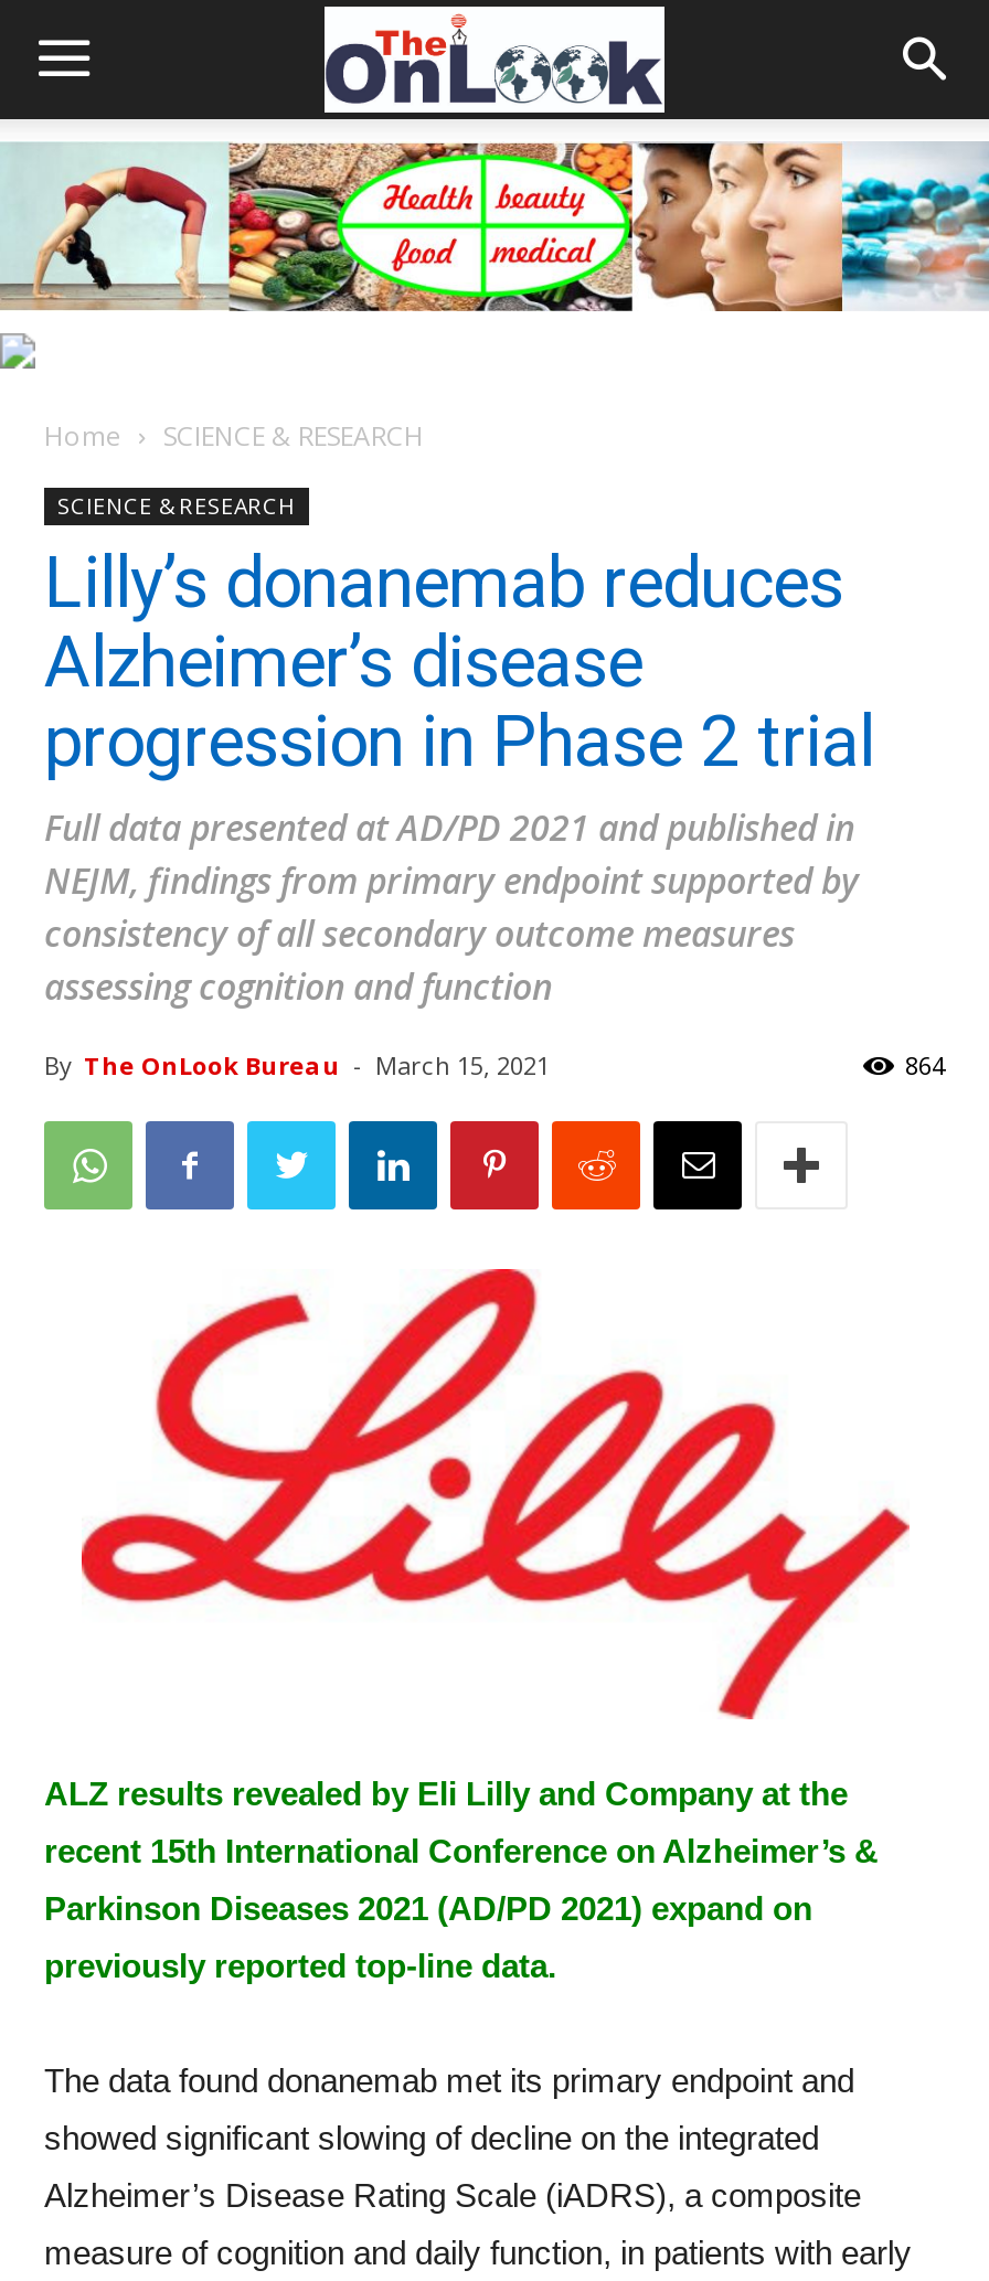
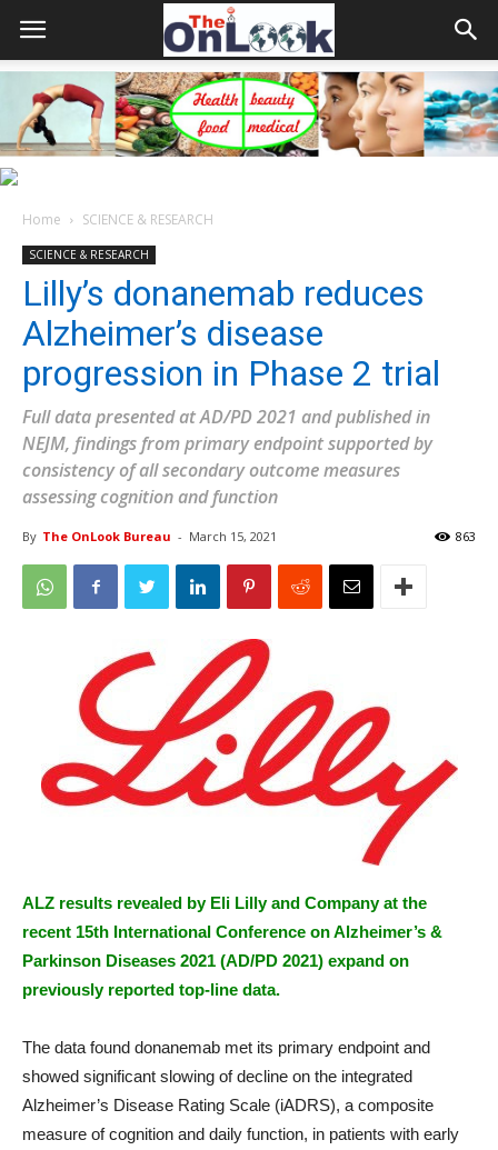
[905,1048,945,1081] 864 -> [456,528,476,544] 863

